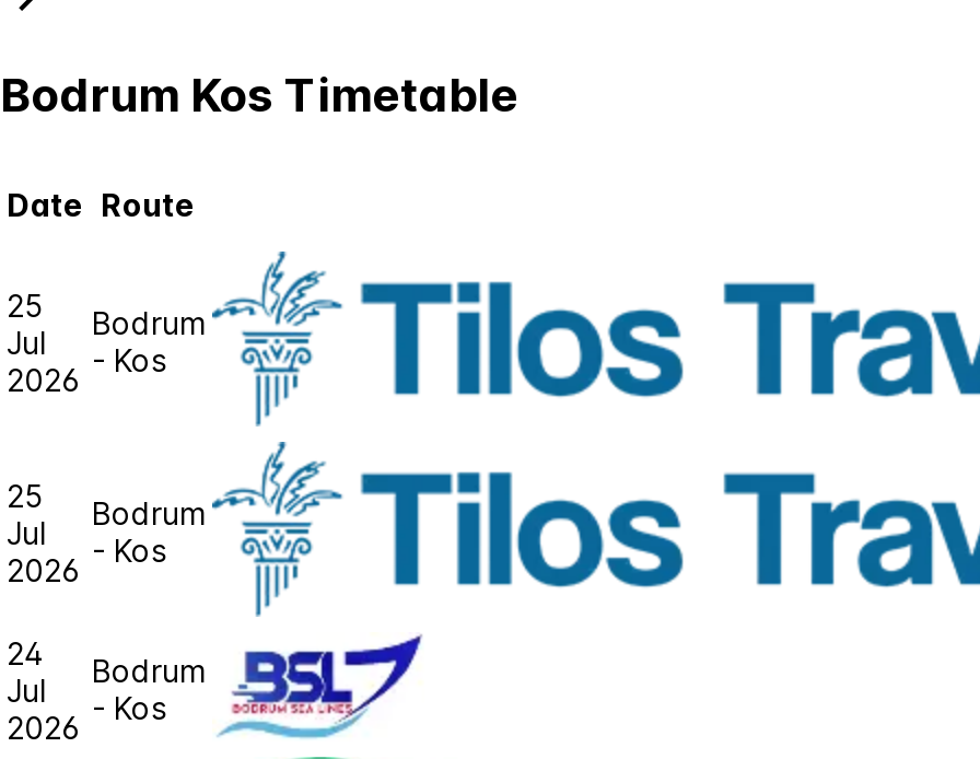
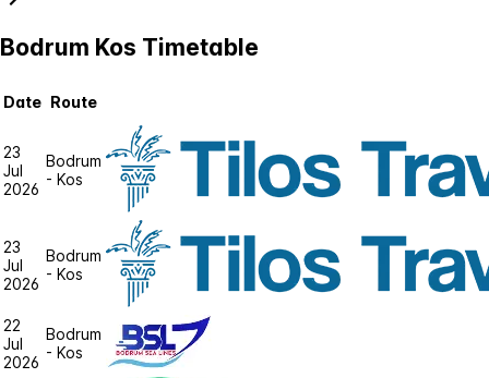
[7,285,203,340] 25 Bodrum -> [3,142,102,169] 23 Bodrum
[7,476,203,530] 25 Bodrum -> [3,237,102,264] 23 Bodrum
[7,633,203,688] 24 Bodrum -> [3,315,102,343] 22 Bodrum

